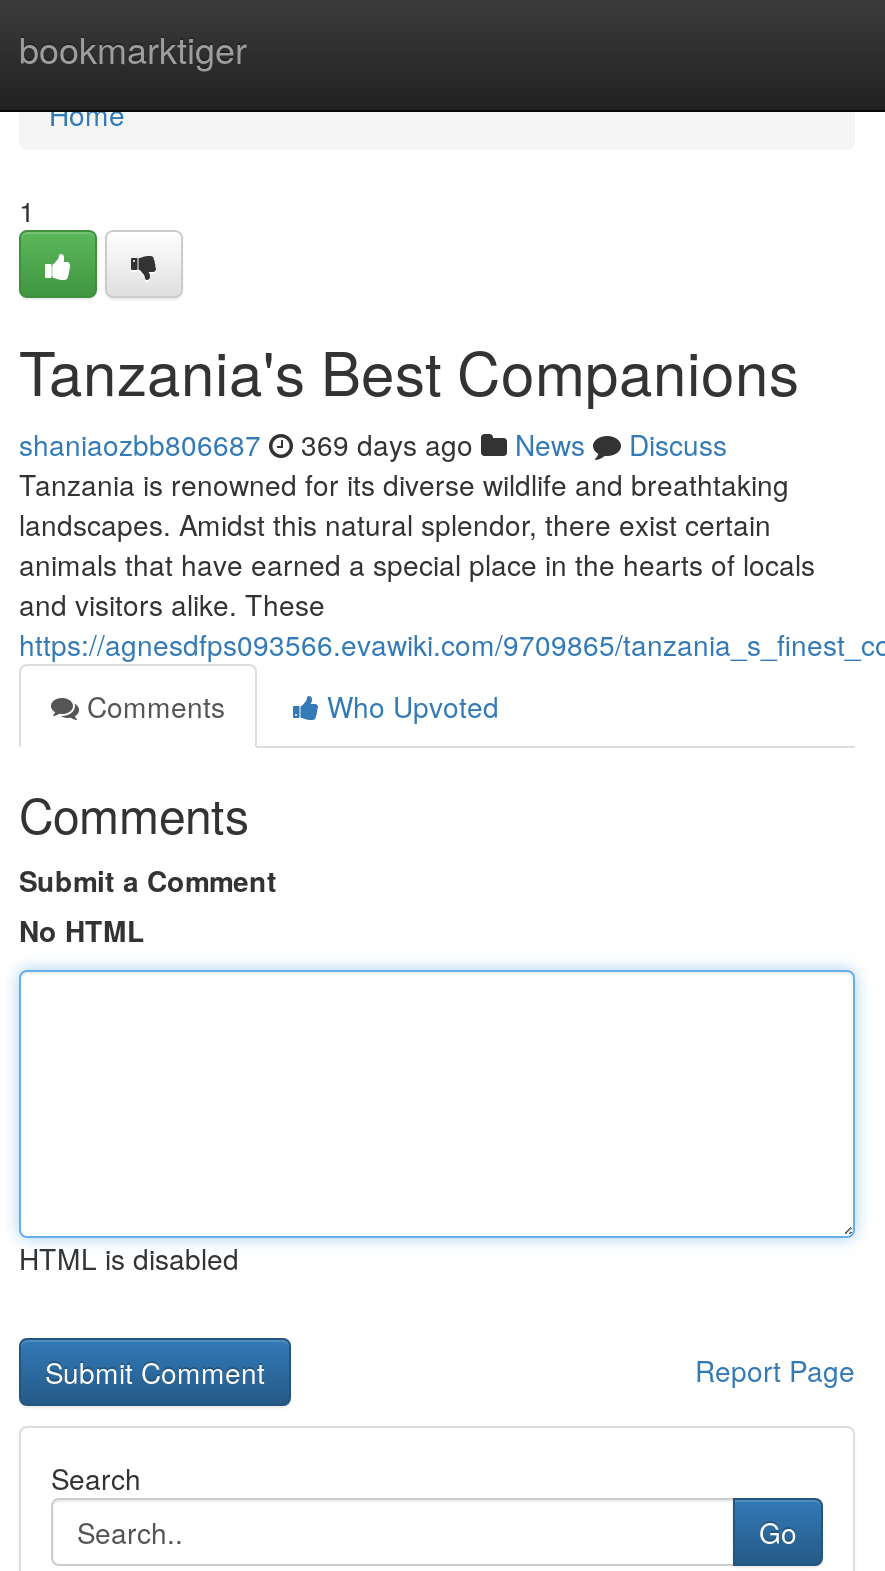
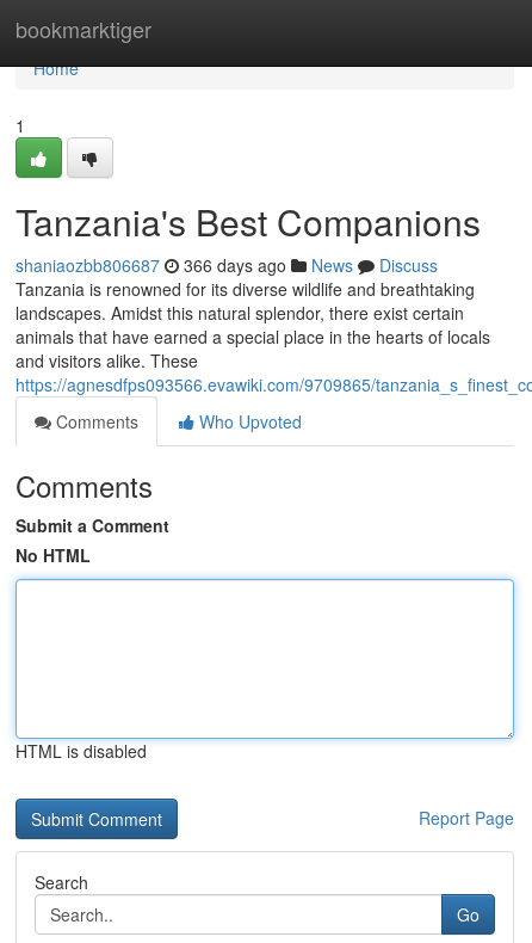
[19,424,727,464] shaniaozbb806687 369 days ago News Discuss -> [16,253,438,277] shaniaozbb806687 366 days ago News Discuss

